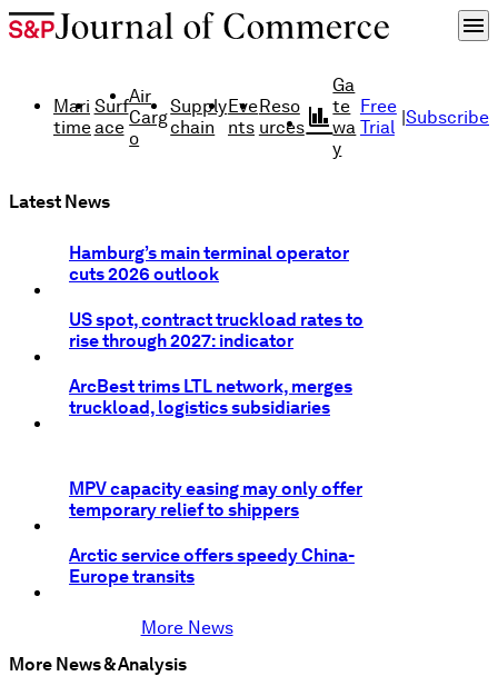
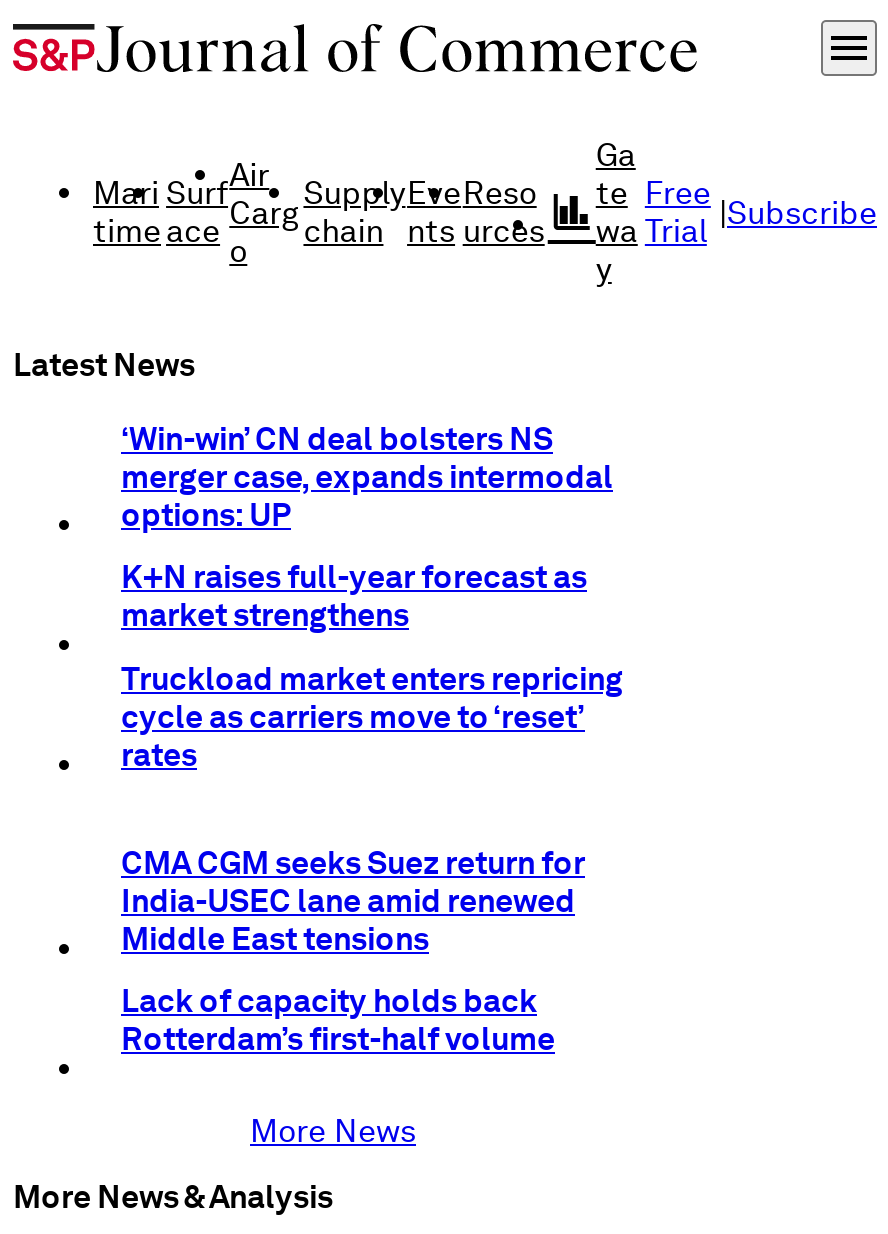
[69,243,349,285] Hamburg’s main terminal operator | cuts 2026 outlook -> [121,420,613,534] ‘Win-win’ CN deal bolsters NS | merger case, expands intermodal | options: UP
[69,309,363,352] US spot, contract truckload rates to | rise through 2027: indicator -> [121,559,587,635] K+N raises full-year forecast as | market strengthens
[69,376,352,418] ArcBest trims LTL network, merges | truckload, logistics subsidiaries -> [121,660,623,774] Truckload market enters repricing | cycle as carriers move to ‘reset’ | rates
[69,478,362,521] MPV capacity easing may only offer | temporary relief to shippers -> [121,844,585,958] CMA CGM seeks Suez return for | India-USEC lane amid renewed | Middle East tensions
[69,545,355,587] Arctic service offers speedy China- | Europe transits -> [121,983,555,1059] Lack of capacity holds back | Rotterdam’s first-half volume

